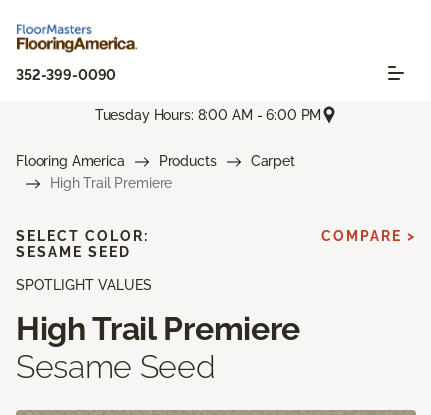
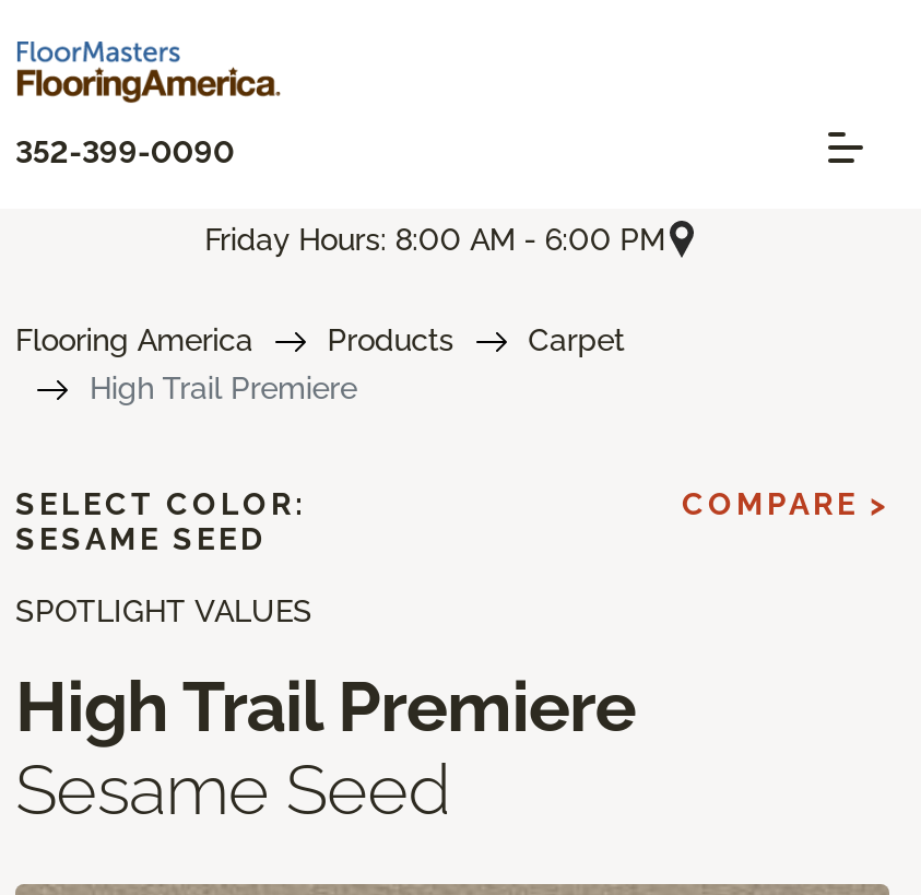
[95,107,321,123] Tuesday Hours: 8:00 AM - 6:00 PM -> [205,221,665,256] Friday Hours: 8:00 AM - 6:00 PM

